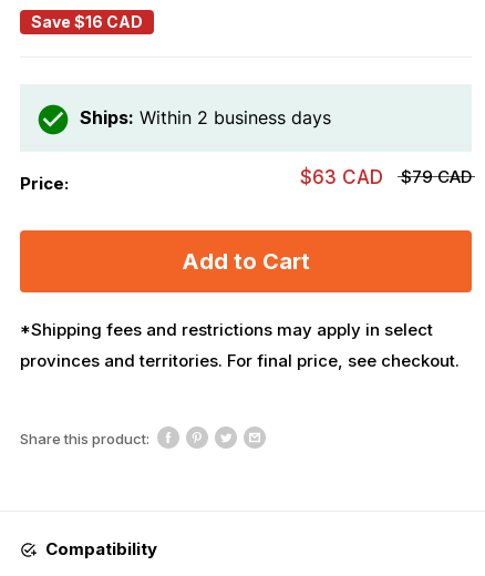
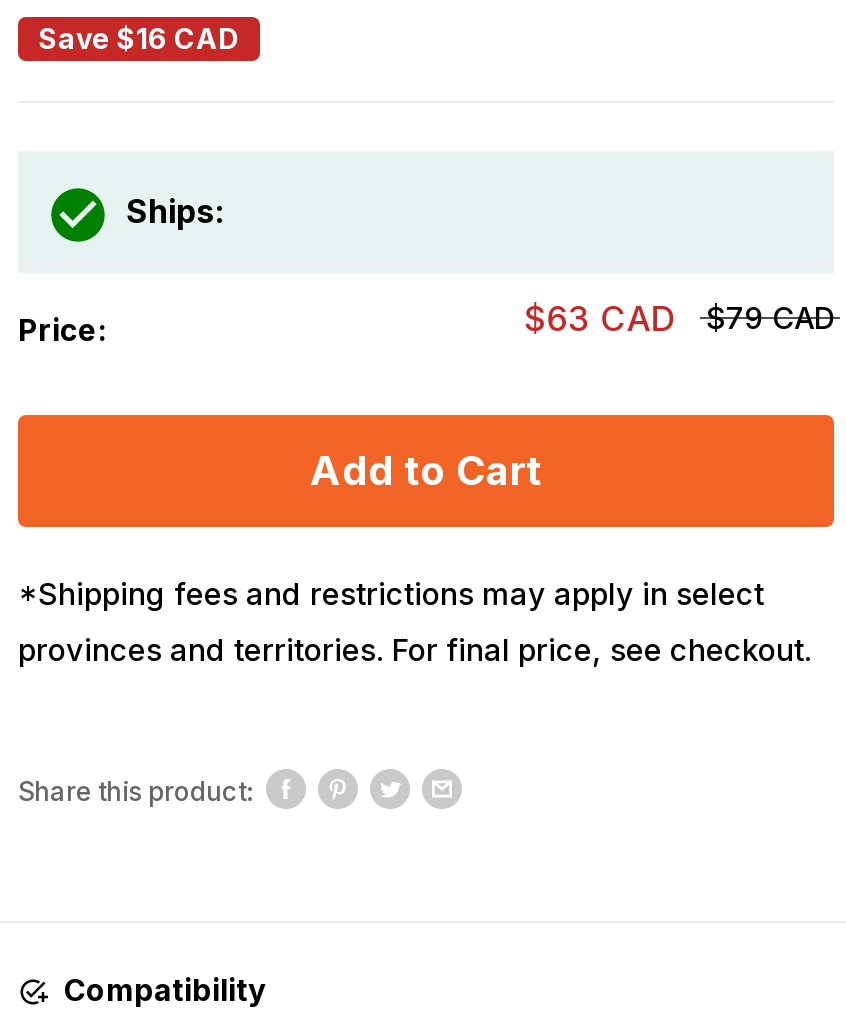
[80,106,331,128] Ships: Within 2 business days -> [126,191,224,231] Ships:

